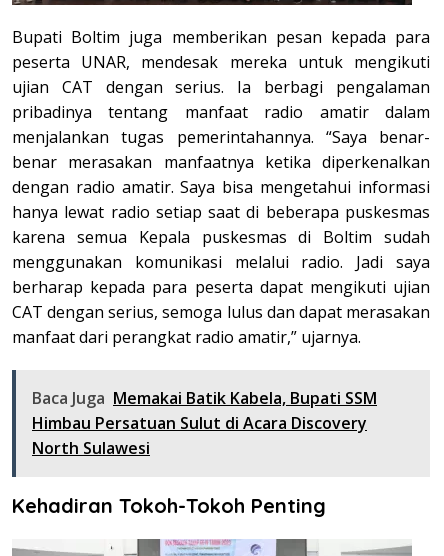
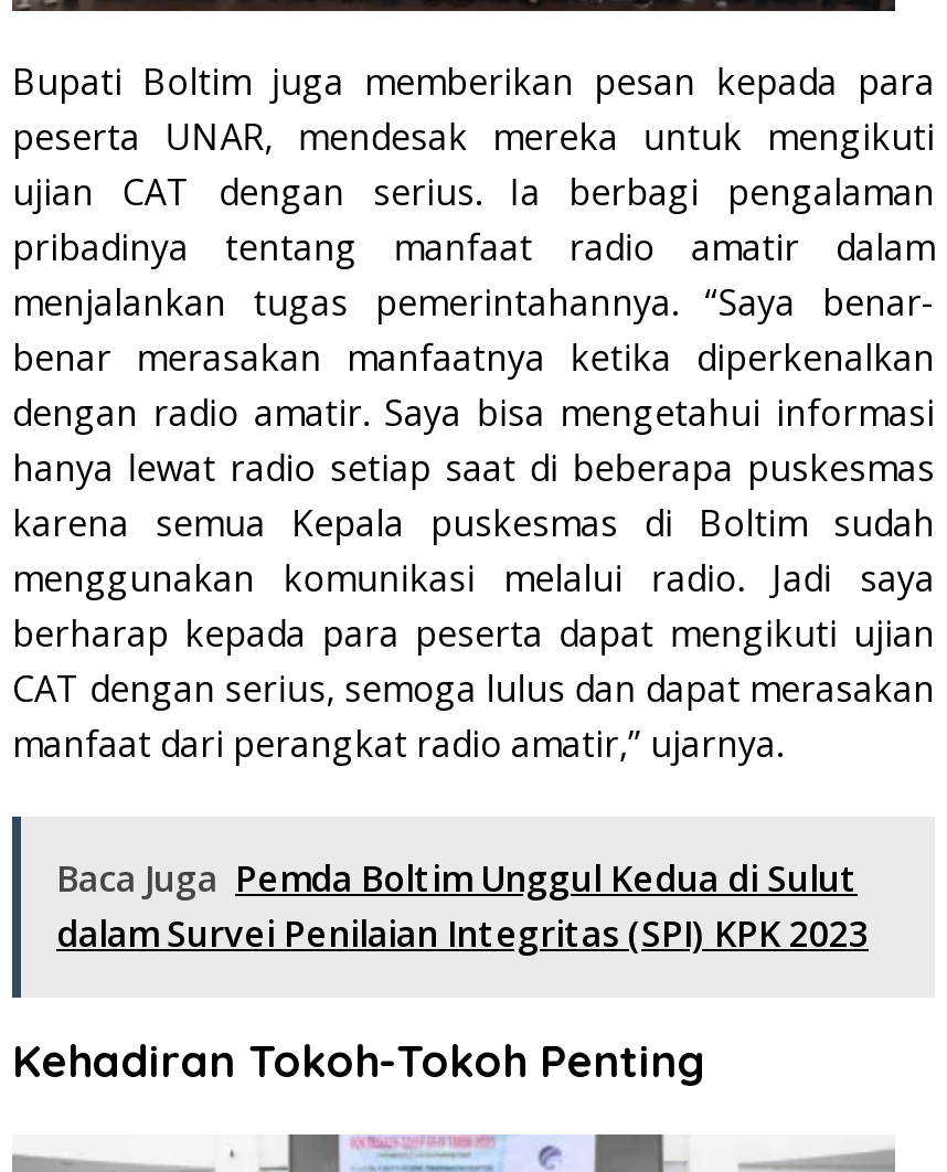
[32,387,377,459] Baca Juga Memakai Batik Kabela, Bupati SSM | Himbau Persatuan Sulut di Acara Discovery | North Sulawesi -> [56,854,869,957] Baca Juga Pemda Boltim Unggul Kedua di Sulut | dalam Survei Penilaian Integritas (SPI) KPK 2023

